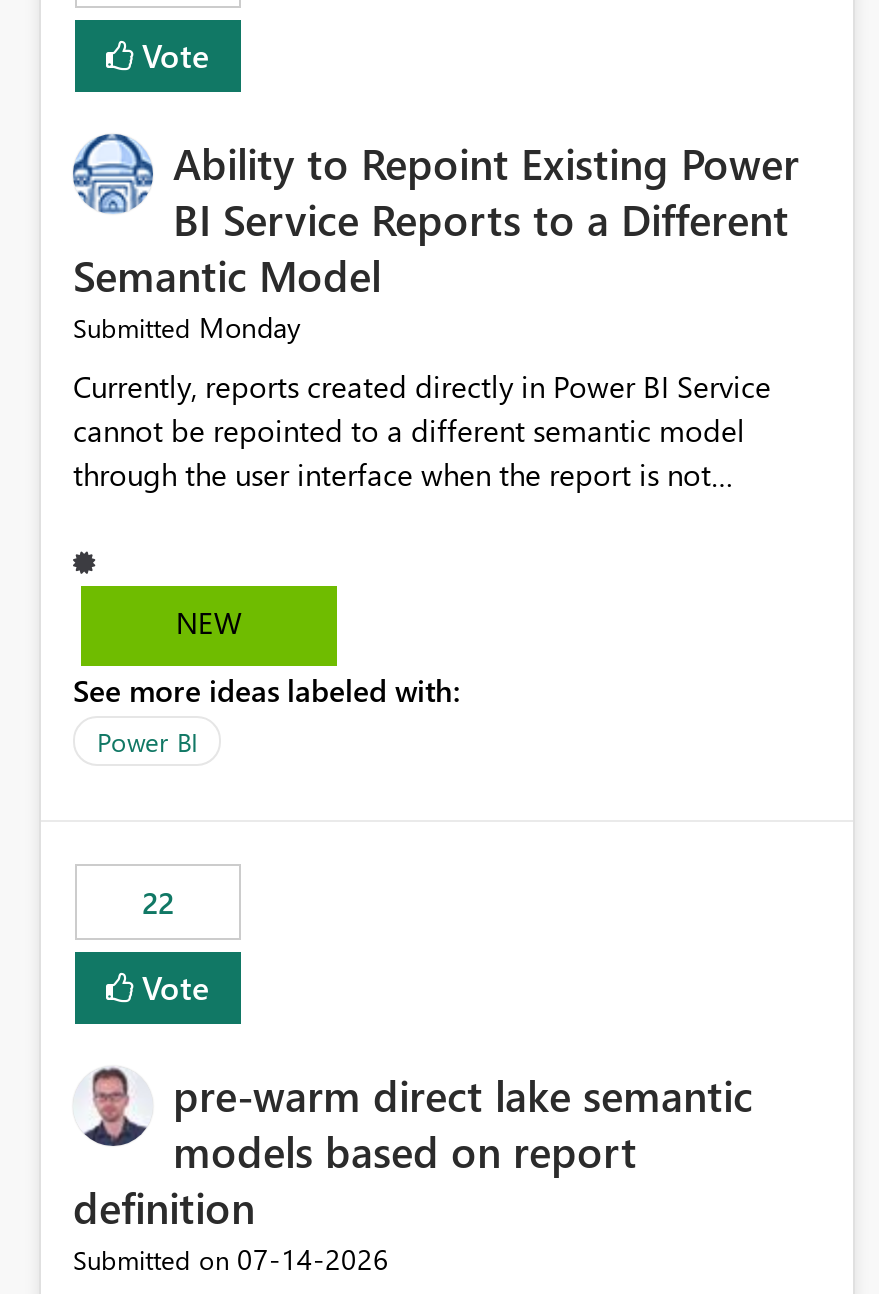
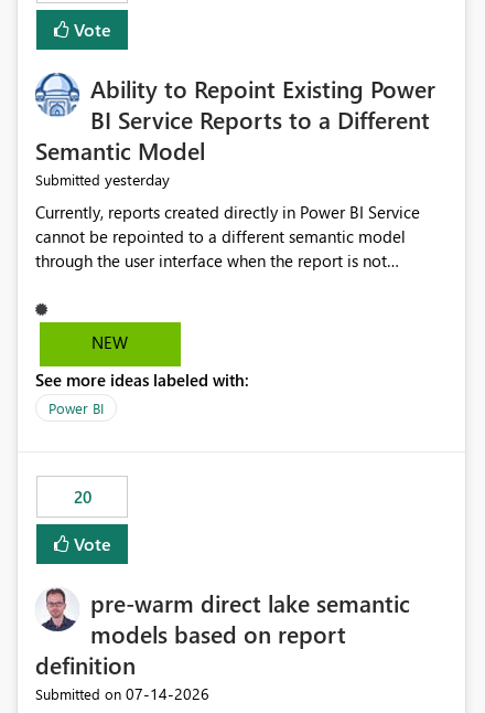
[73,309,301,347] Submitted Monday -> [35,169,170,190] Submitted yesterday
[142,883,174,923] 22 -> [73,486,91,508] 20

